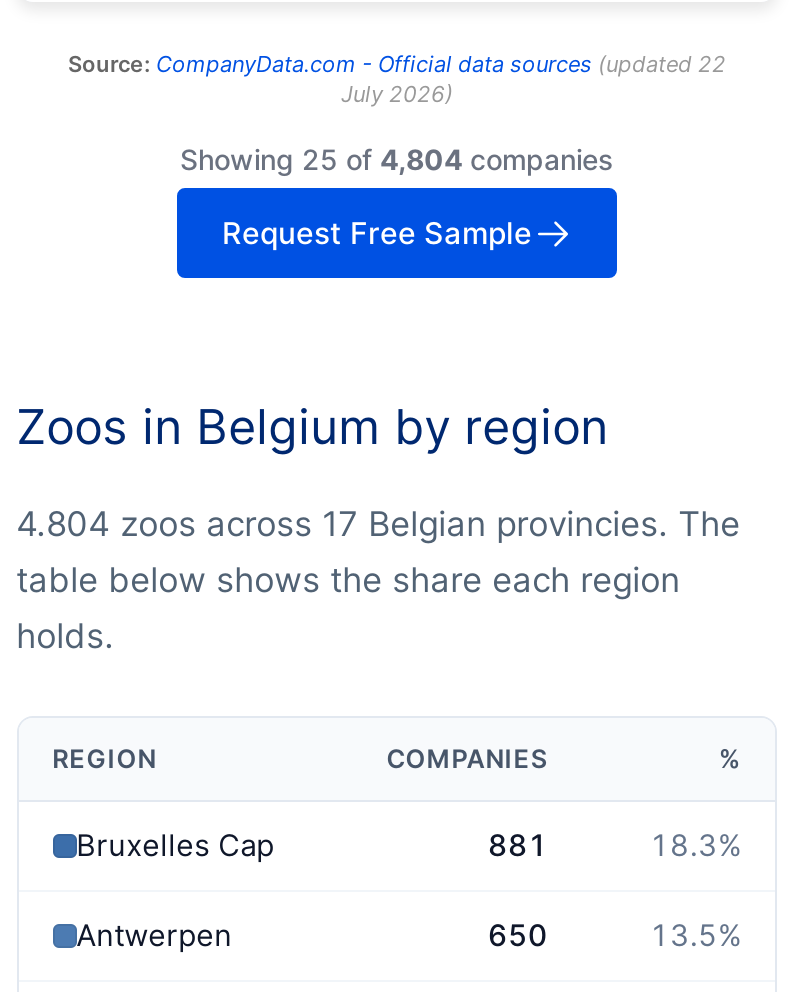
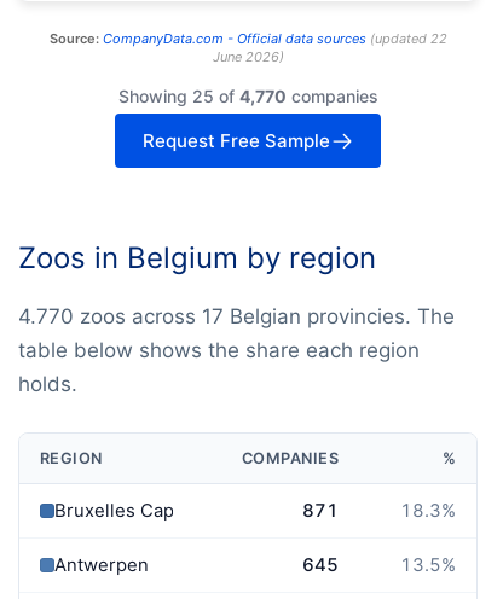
[341,80,453,108] July 2026) -> [212,48,284,65] June 2026)
[180,142,614,176] Showing 25 of 4,804 companies -> [118,86,378,107] Showing 25 of 4,770 companies
[16,505,740,545] 4.804 zoos across 17 Belgian provincies. The -> [18,305,454,329] 4.770 zoos across 17 Belgian provincies. The
[488,828,548,864] 881 -> [303,500,339,522] 871
[488,918,548,954] 650 -> [303,554,339,576] 645

